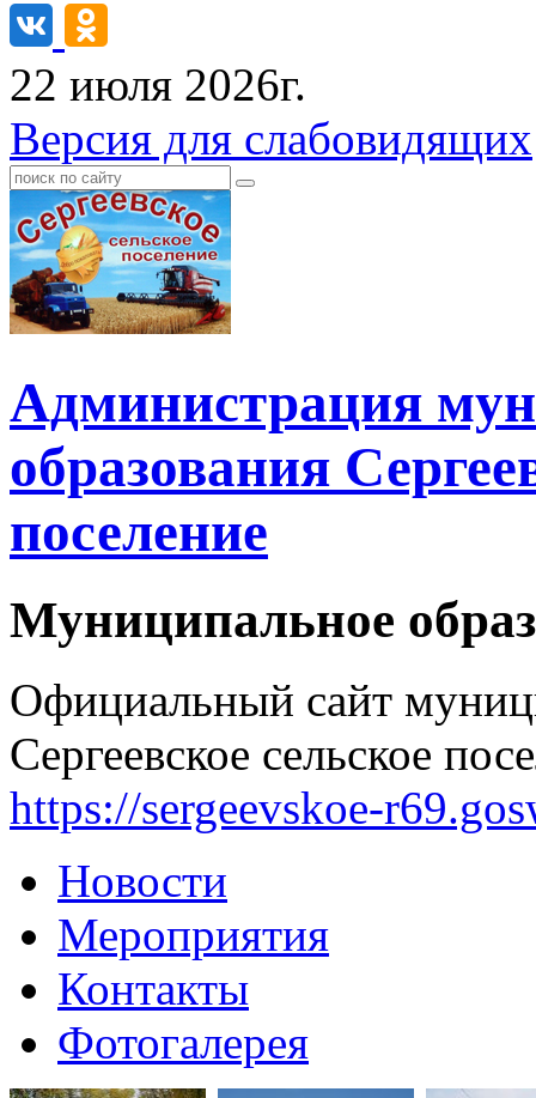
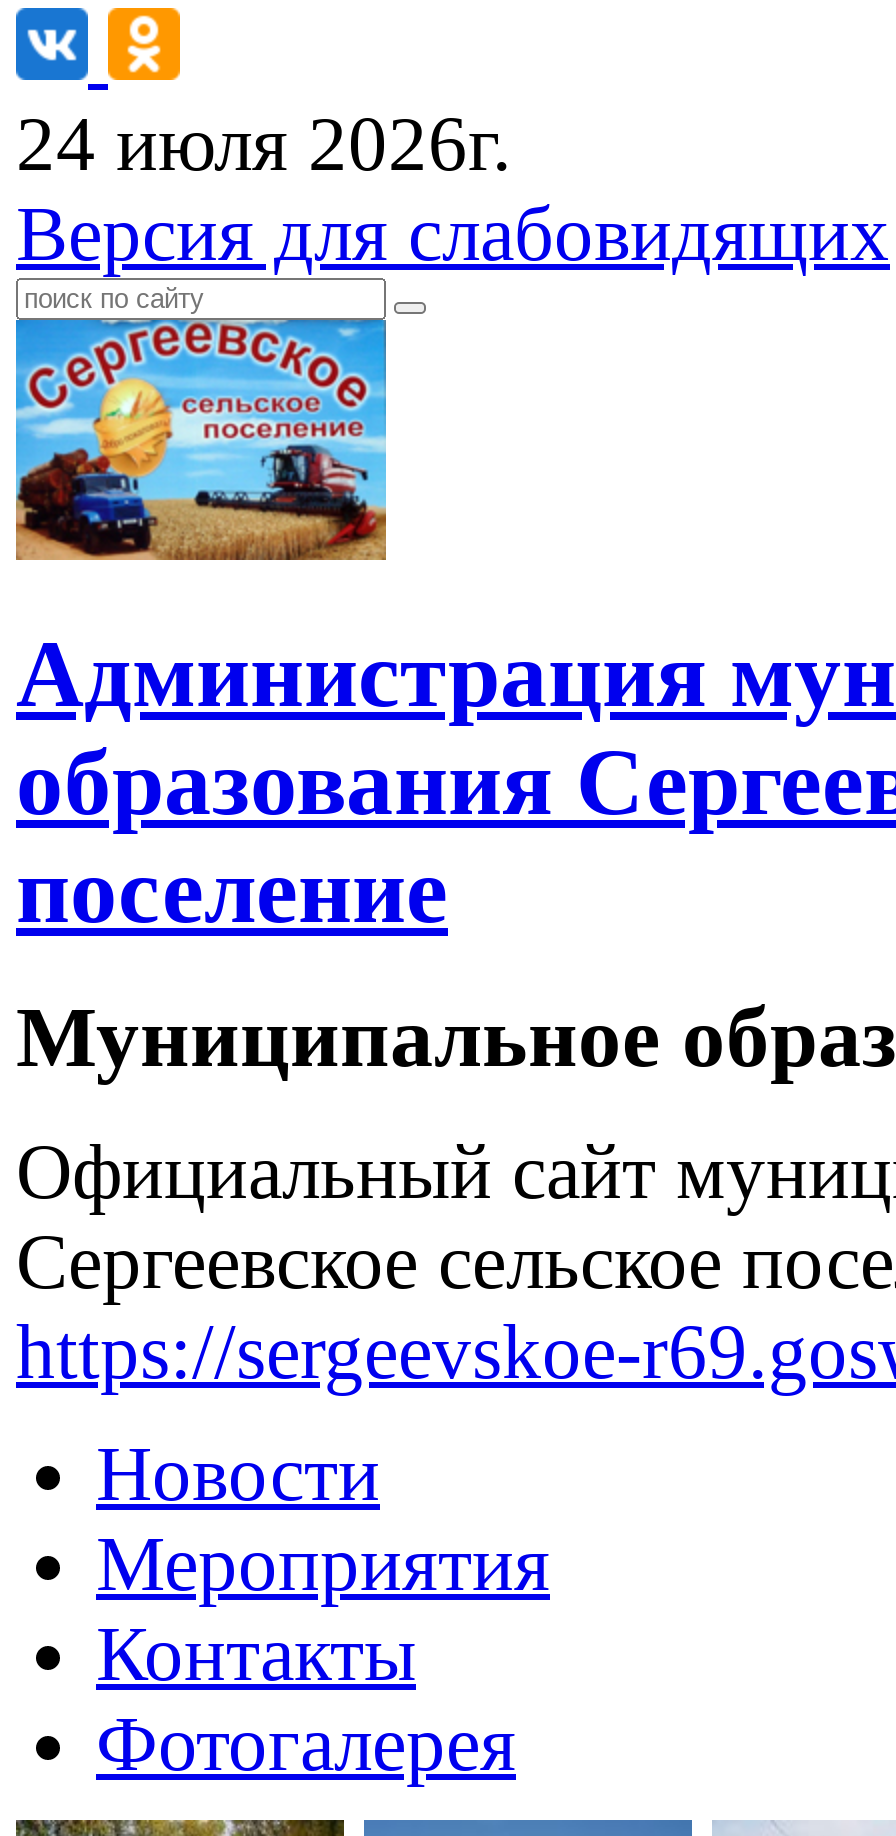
[10,59,306,110] 22 июля 2026г. -> [16,100,512,186] 24 июля 2026г.

